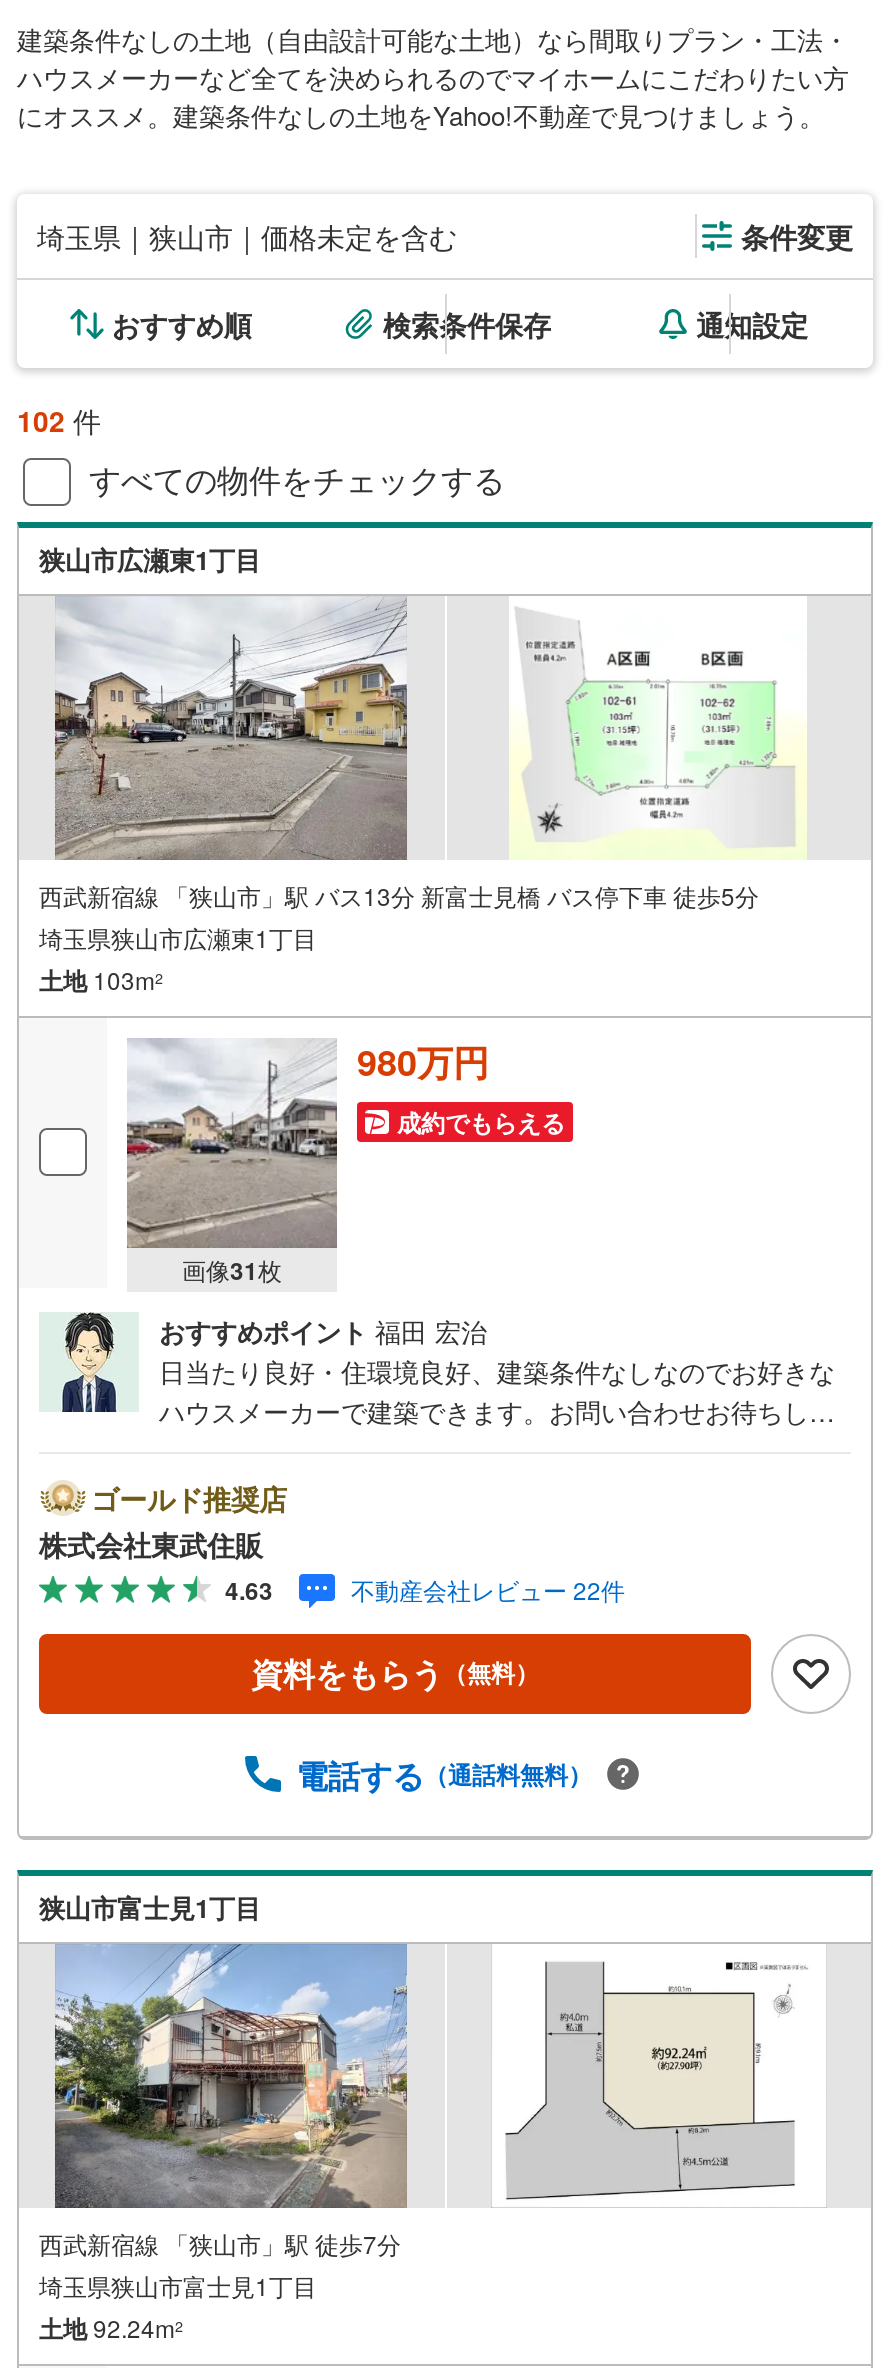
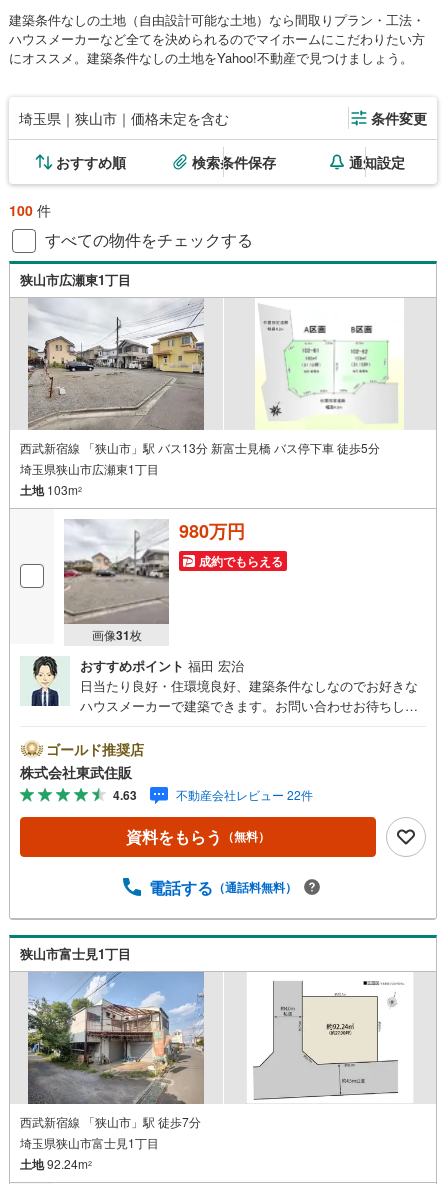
[17,400,101,440] 102件 -> [9,200,51,220] 100件

